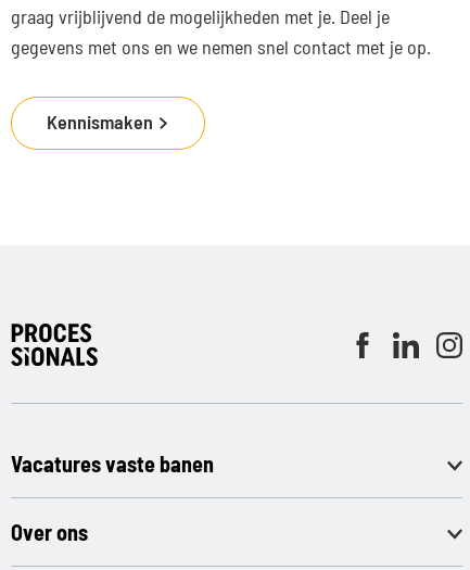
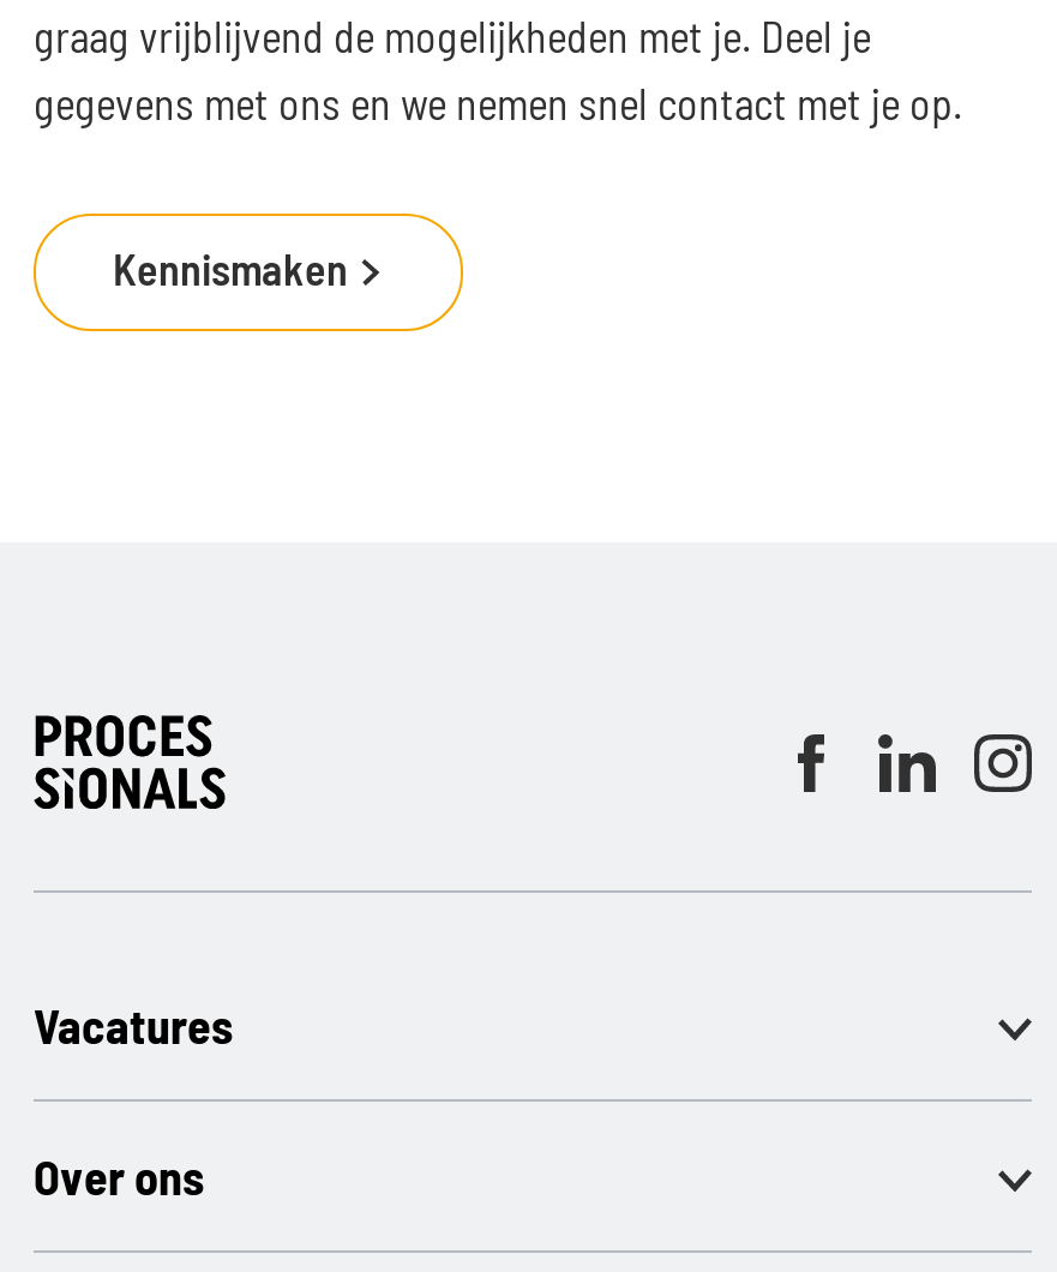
[11,450,214,476] Vacatures vaste banen -> [34,995,233,1053] Vacatures

